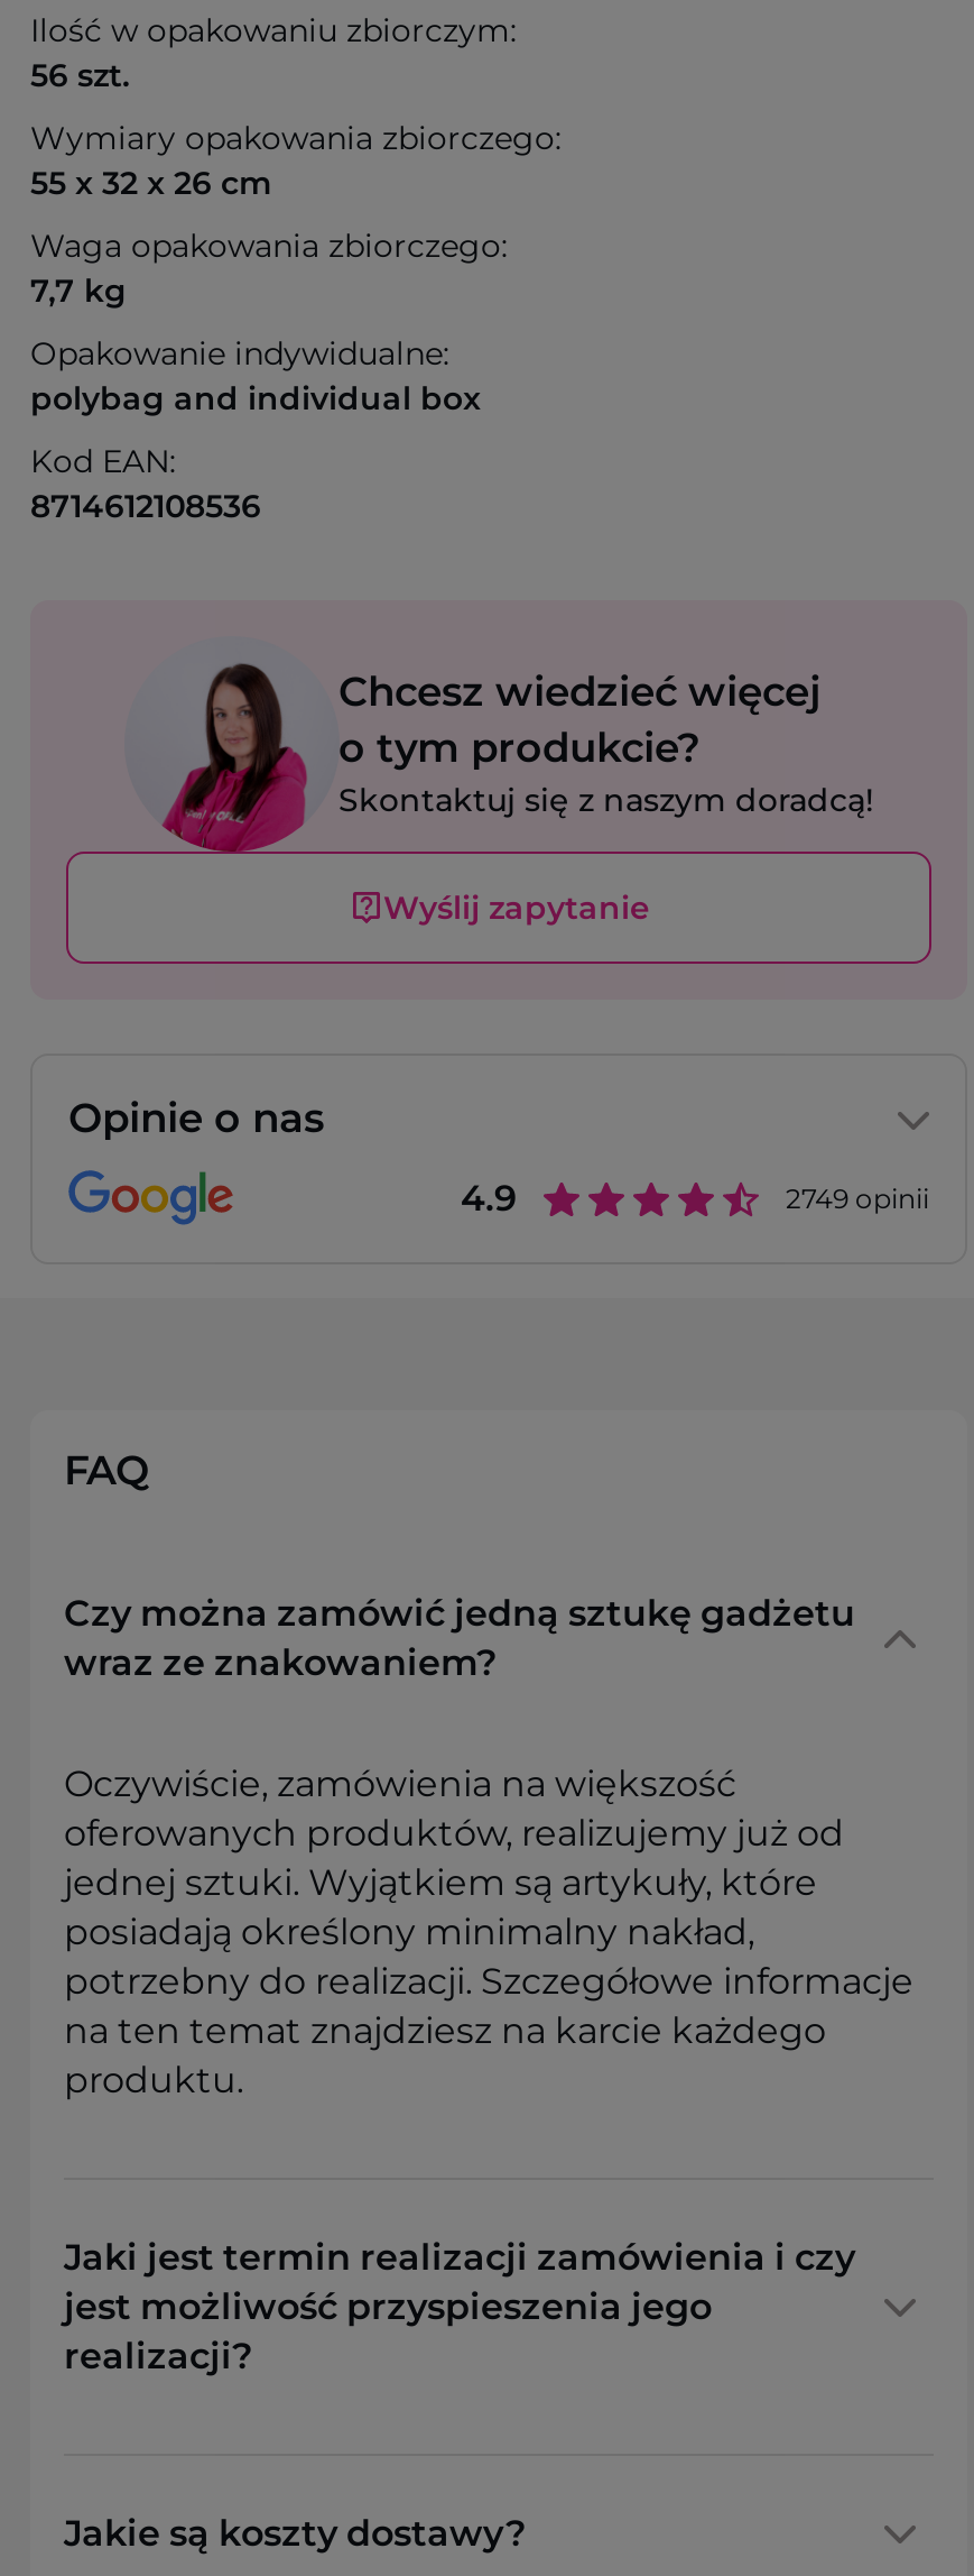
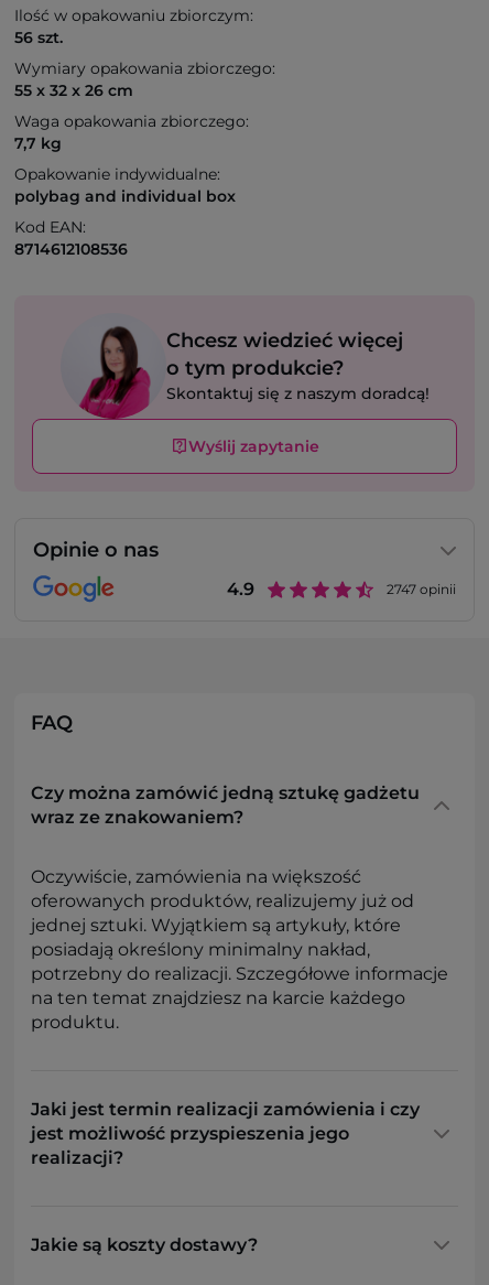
[786,1182,929,1216] 2749 opinii -> [387,581,456,598] 2747 opinii

